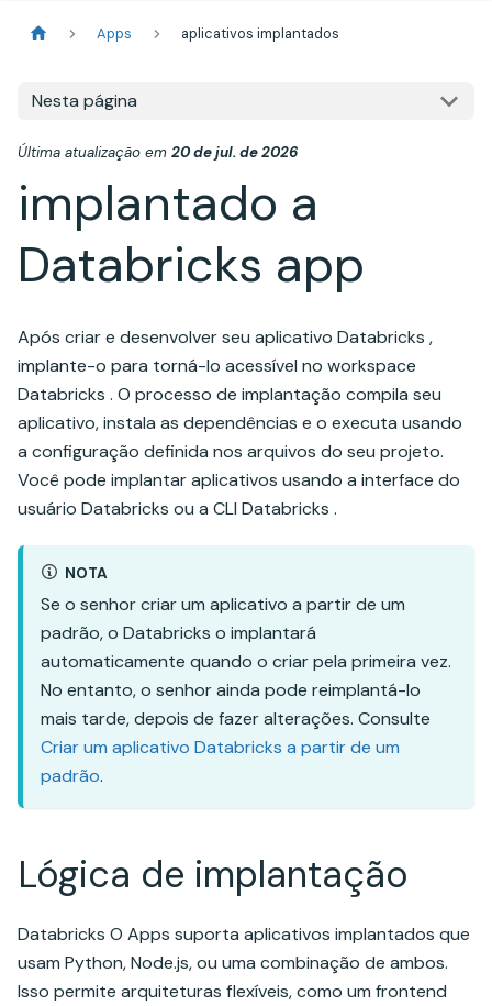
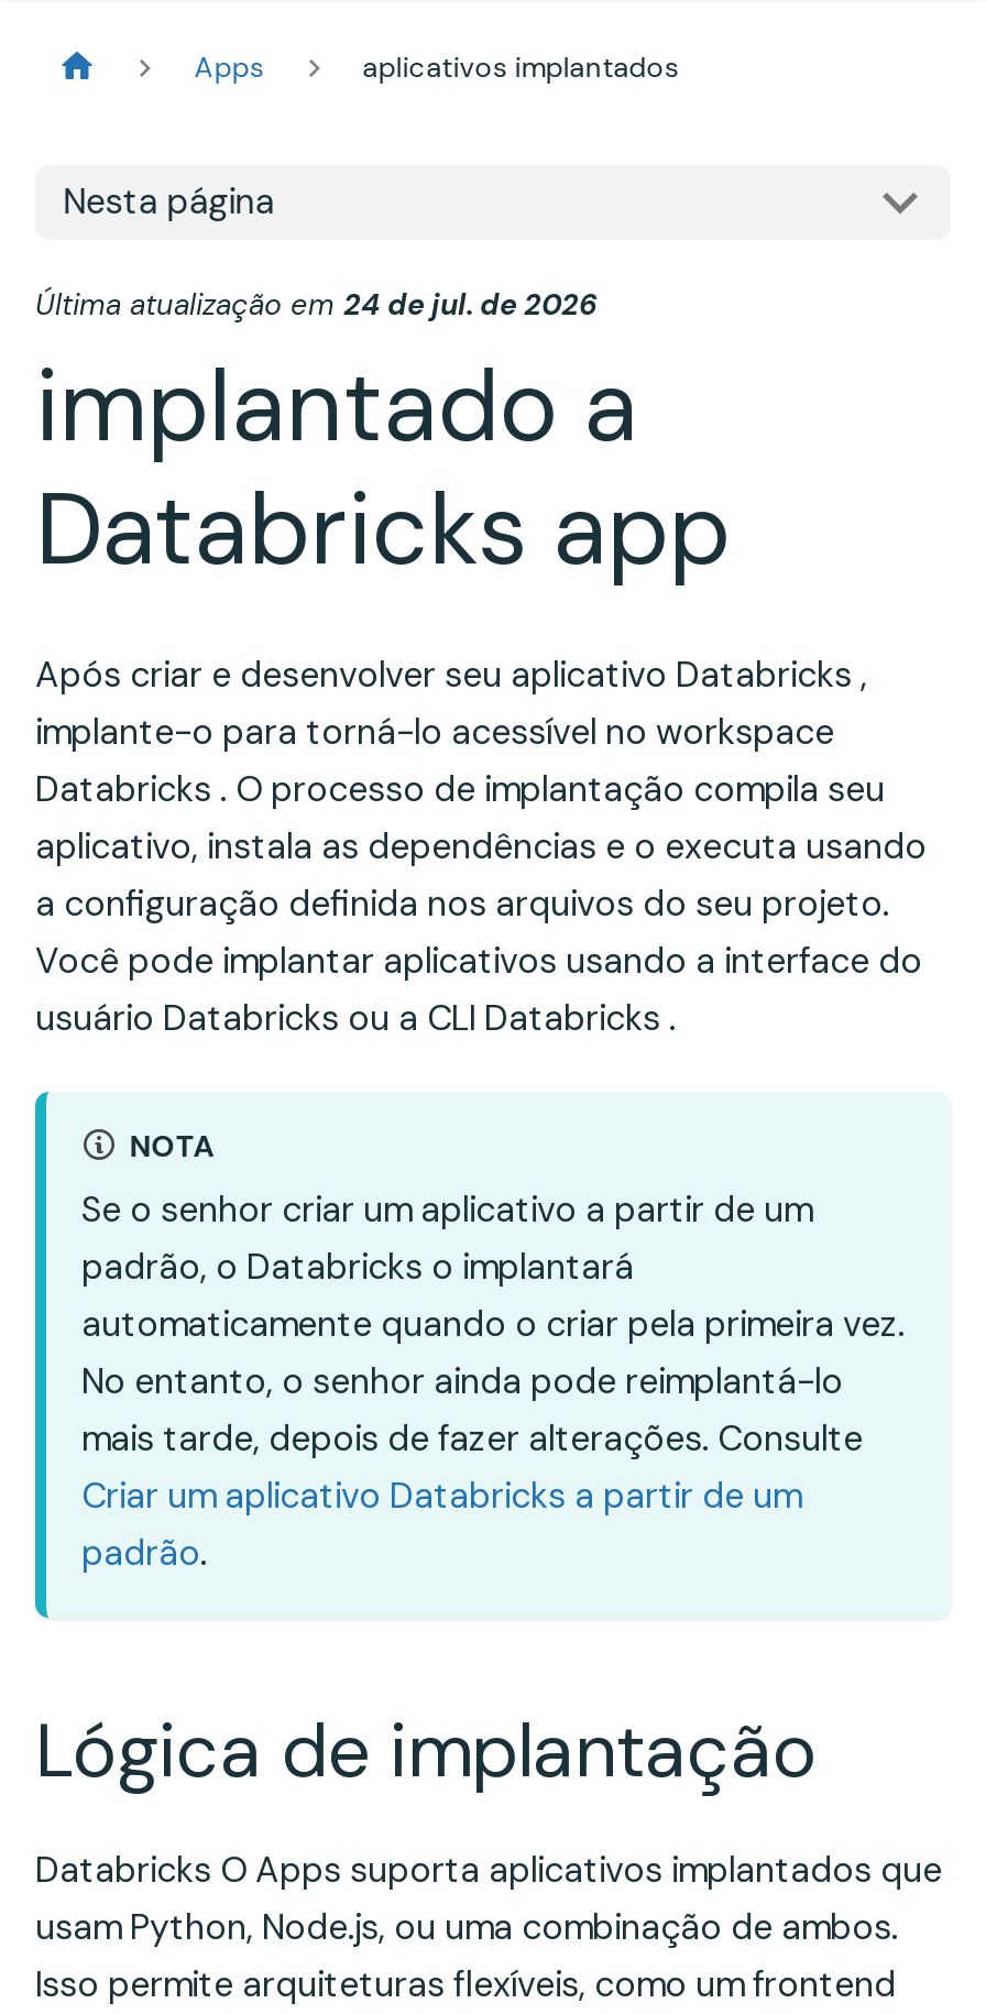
[18,143,298,161] Última atualização em 20 de jul. de 2026 -> [35,286,596,323] Última atualização em 24 de jul. de 2026

